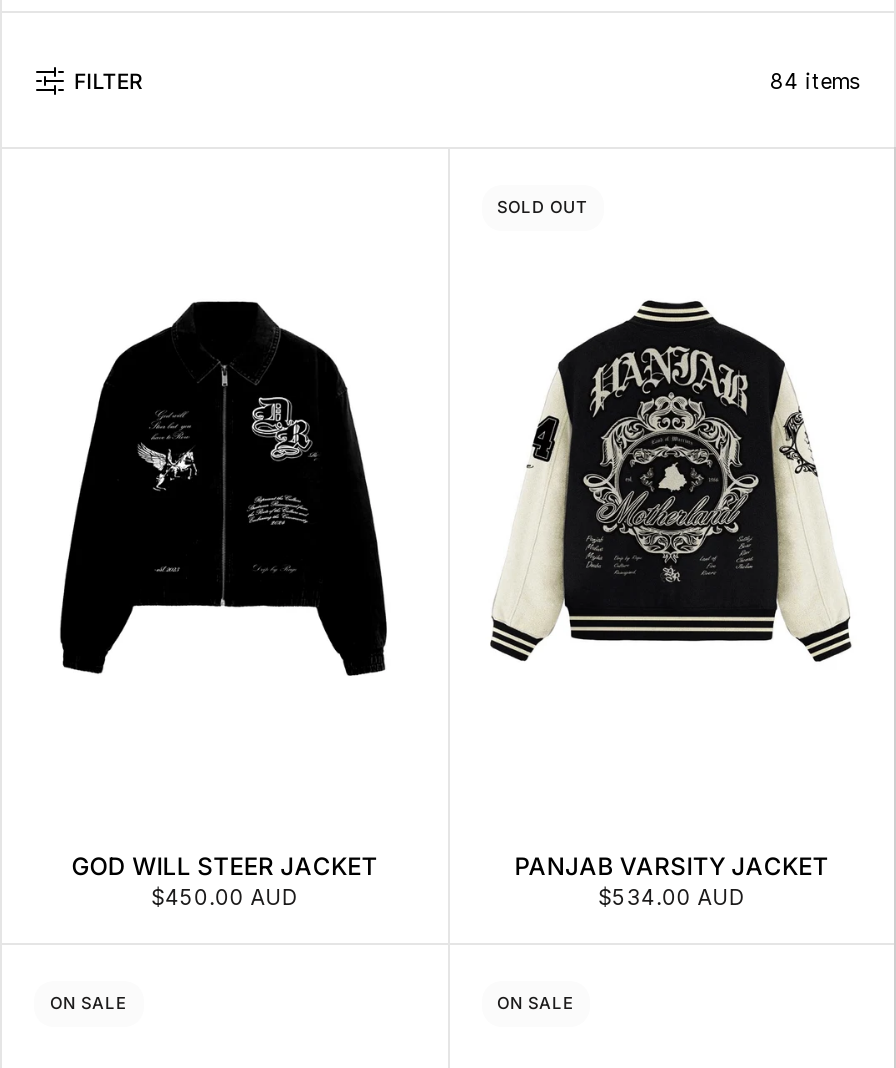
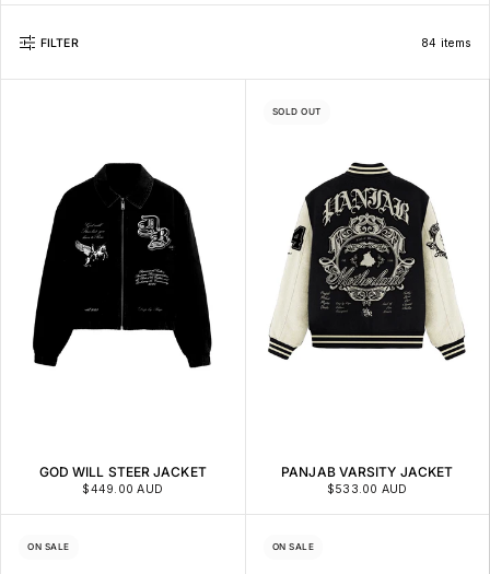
[151,885,298,911] $450.00 AUD -> [82,482,163,496] $449.00 AUD
[598,885,745,911] $534.00 AUD -> [327,482,408,496] $533.00 AUD

